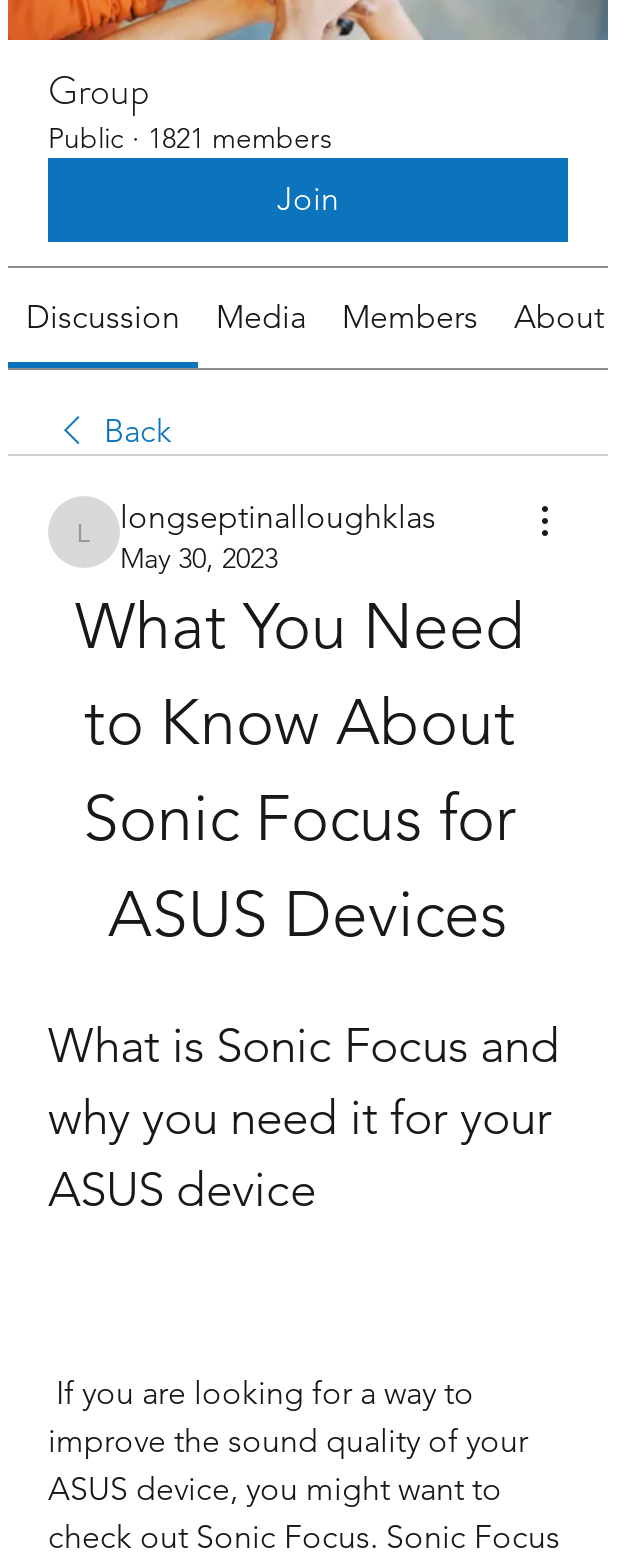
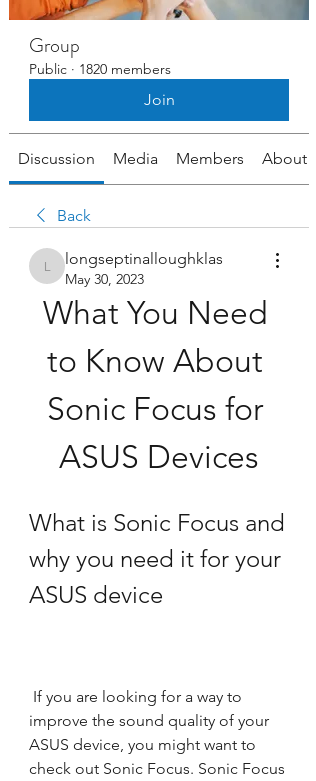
[48,119,332,155] Public · 1821 members -> [29,60,171,78] Public · 1820 members

